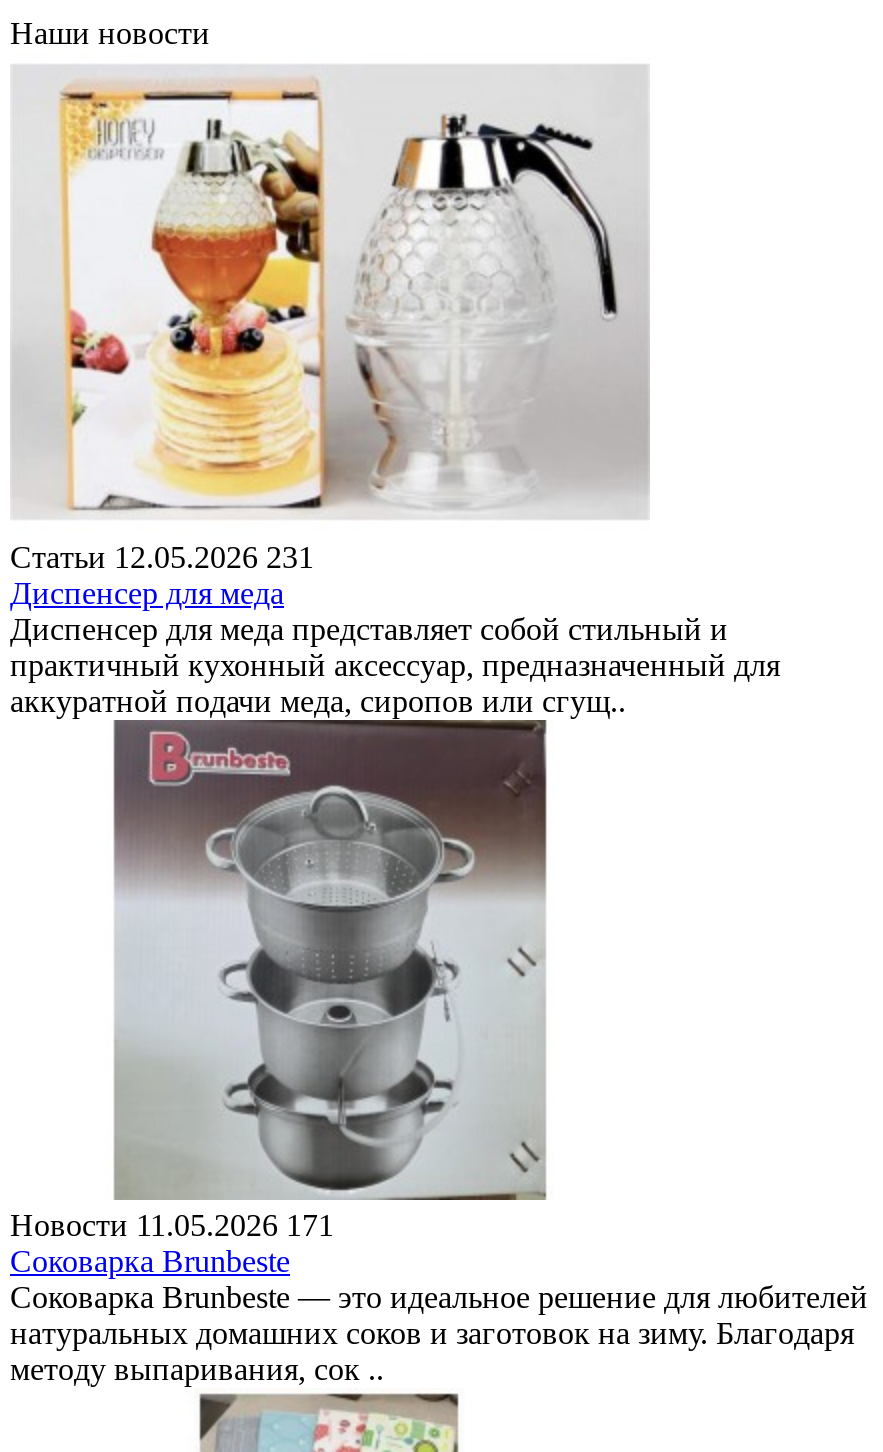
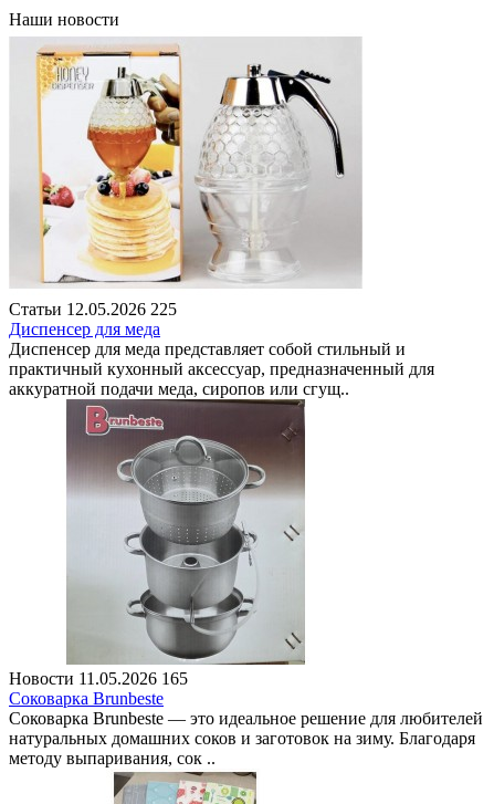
[10,540,314,574] Статьи 12.05.2026 231 -> [9,300,177,318] Статьи 12.05.2026 225
[10,1208,334,1242] Новости 11.05.2026 171 -> [9,669,188,688] Новости 11.05.2026 165

